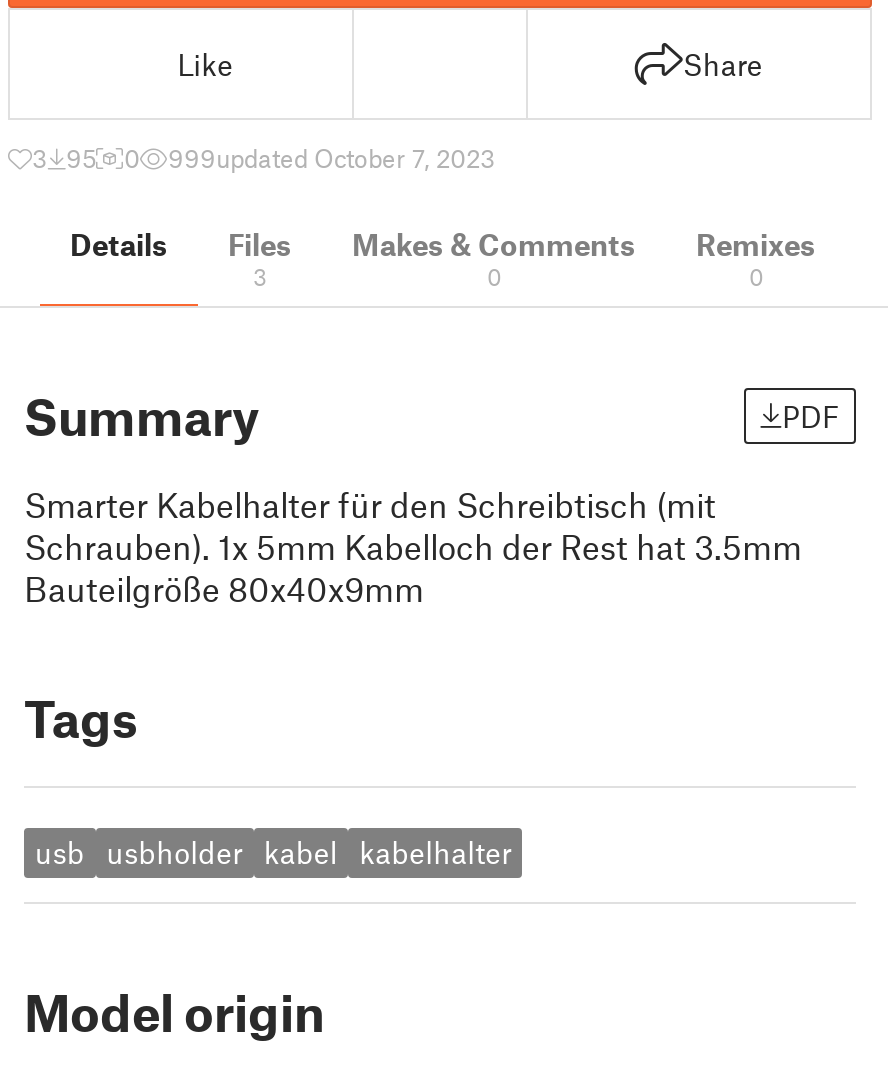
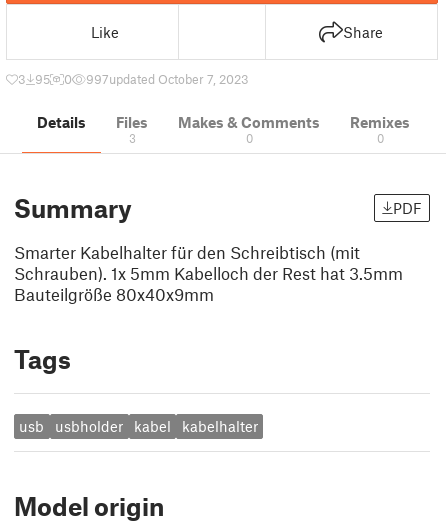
[168,142,496,174] 999updated October 7, 2023 -> [86,71,249,87] 997updated October 7, 2023

